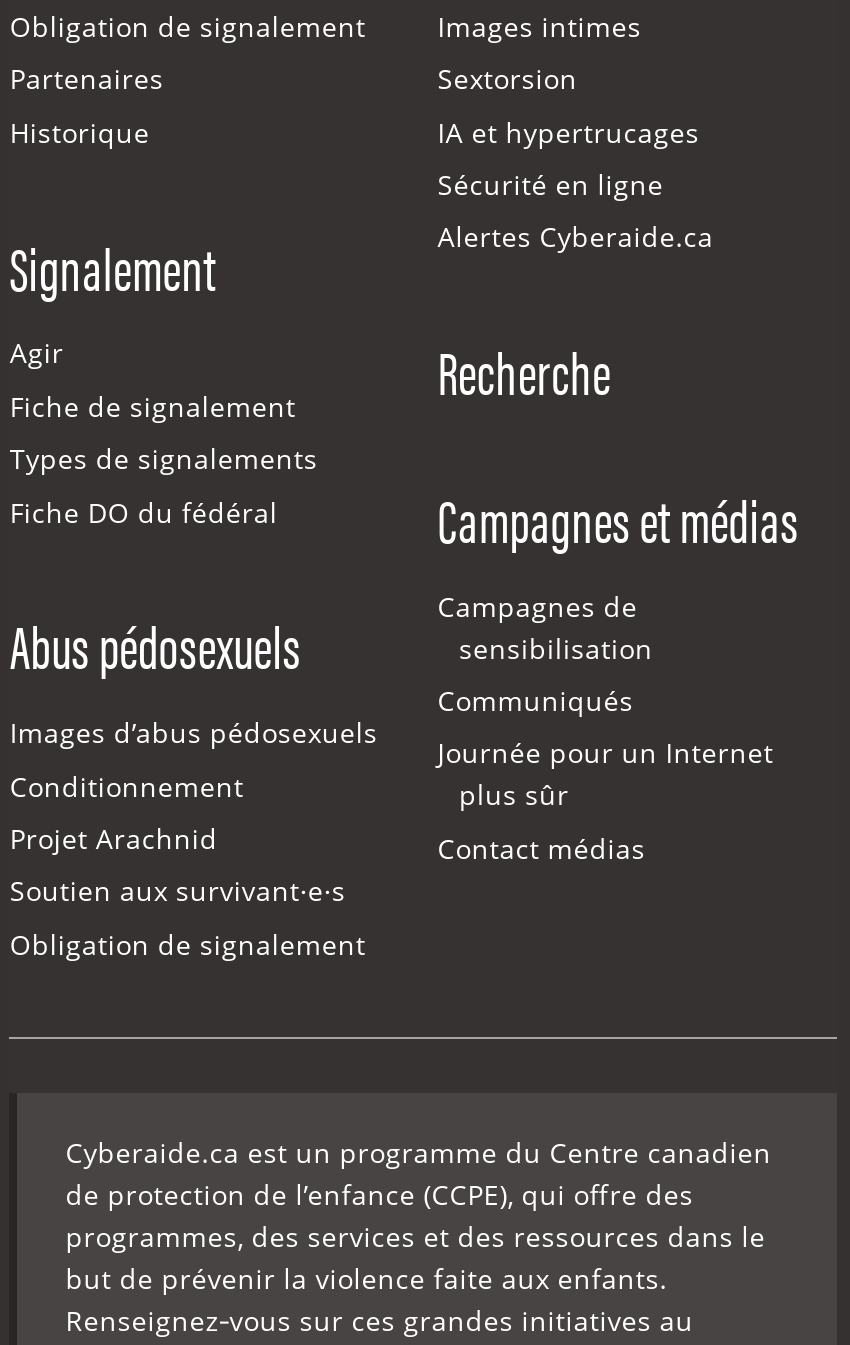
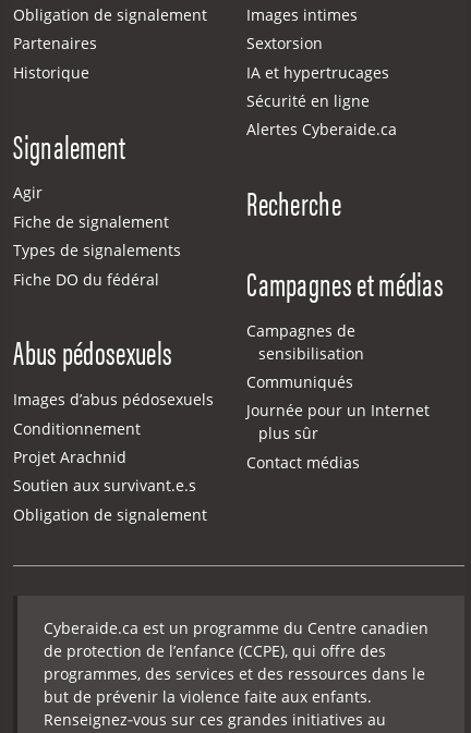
[10,874,346,910] Soutien aux survivant·e·s -> [14,476,197,496] Soutien aux survivant.e.s

